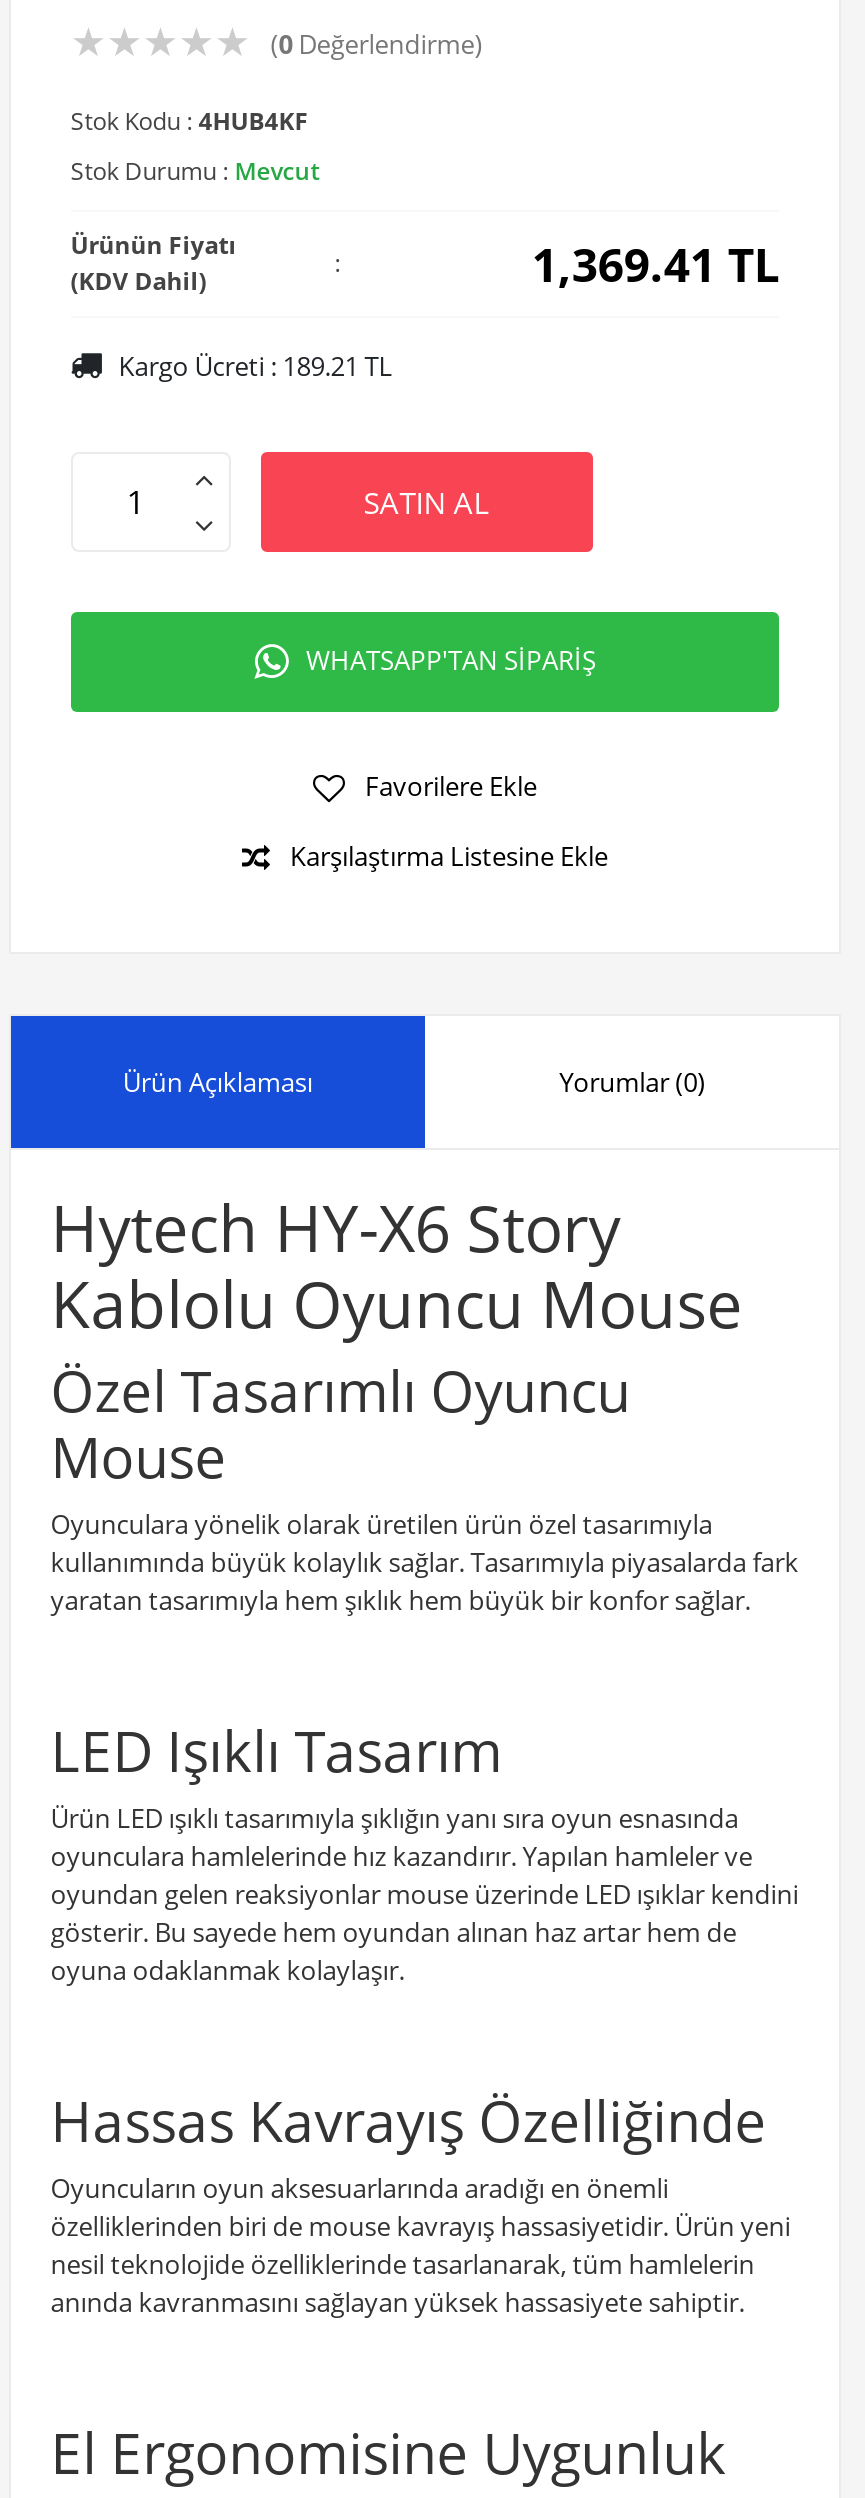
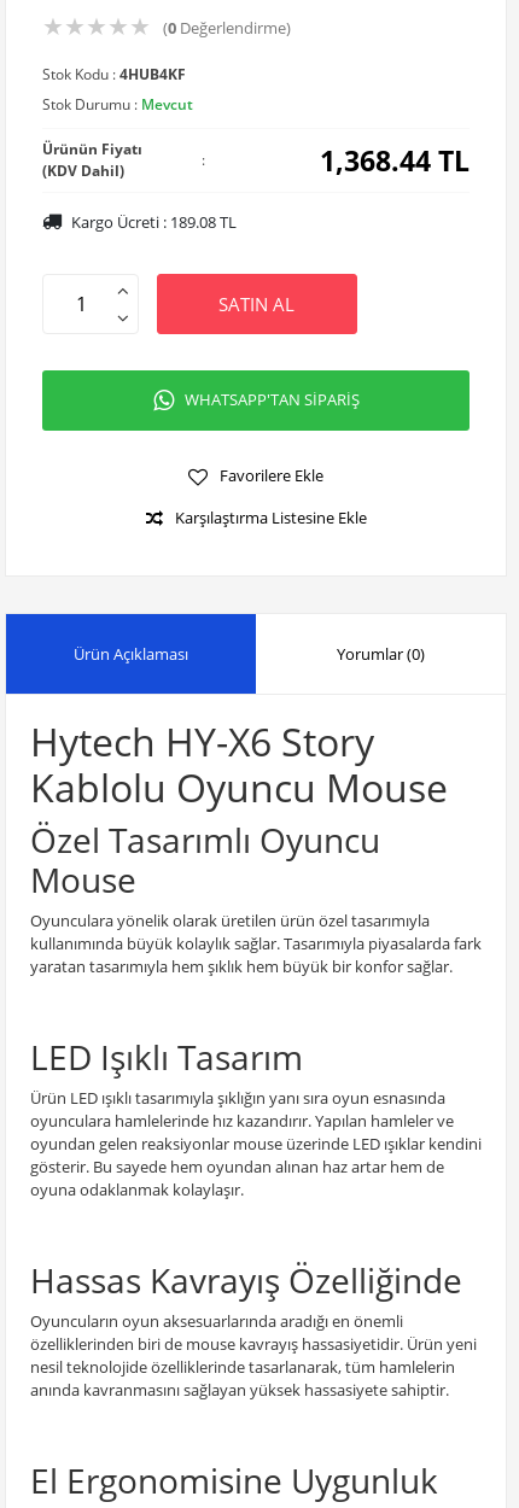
[532,232,780,296] 1,369.41 TL -> [320,141,470,180] 1,368.44 TL
[112,348,392,384] Kargo Ücreti : 189.21 TL -> [67,211,236,233] Kargo Ücreti : 189.08 TL

